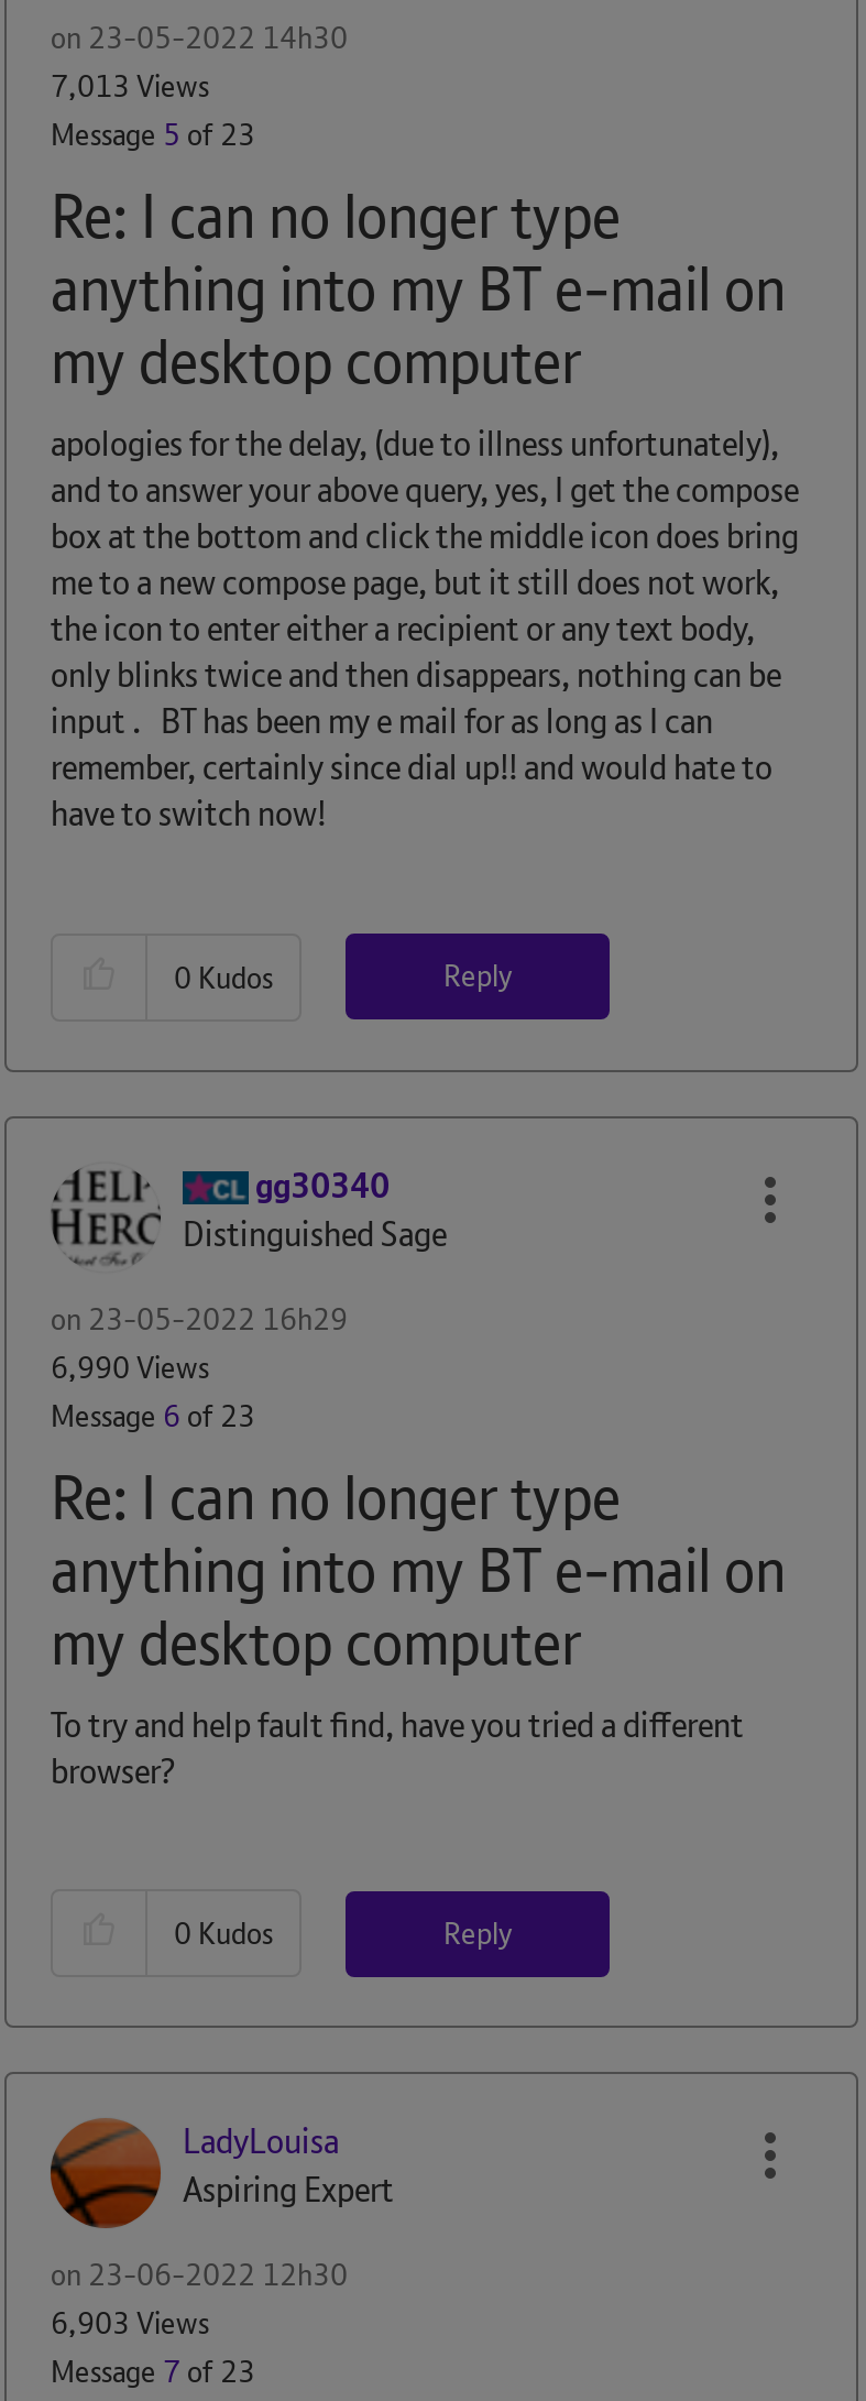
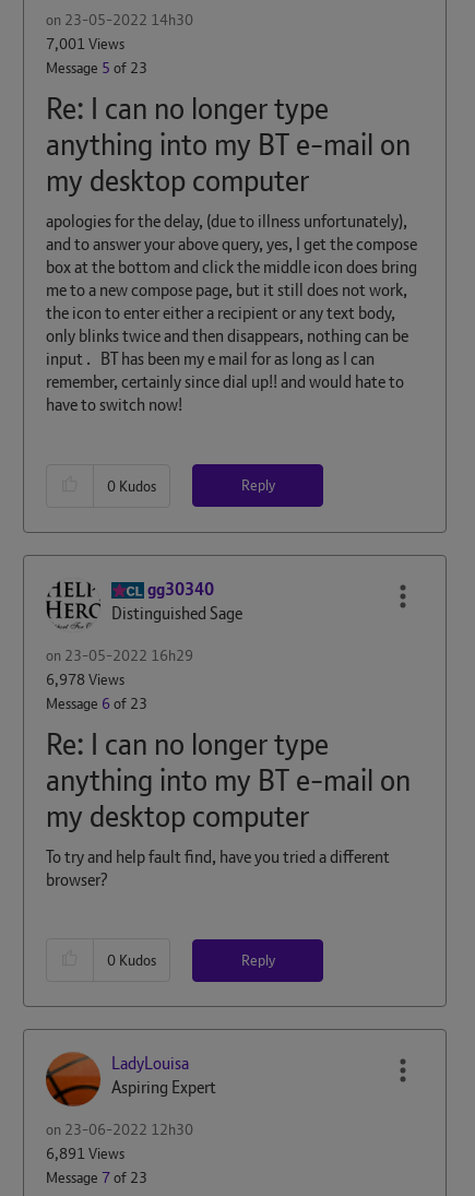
[51,66,209,106] 7,013 Views -> [46,34,124,54] 7,001 Views
[51,1346,209,1386] 6,990 Views -> [46,669,124,689] 6,978 Views
[51,2303,209,2343] 6,903 Views -> [46,1144,124,1163] 6,891 Views

